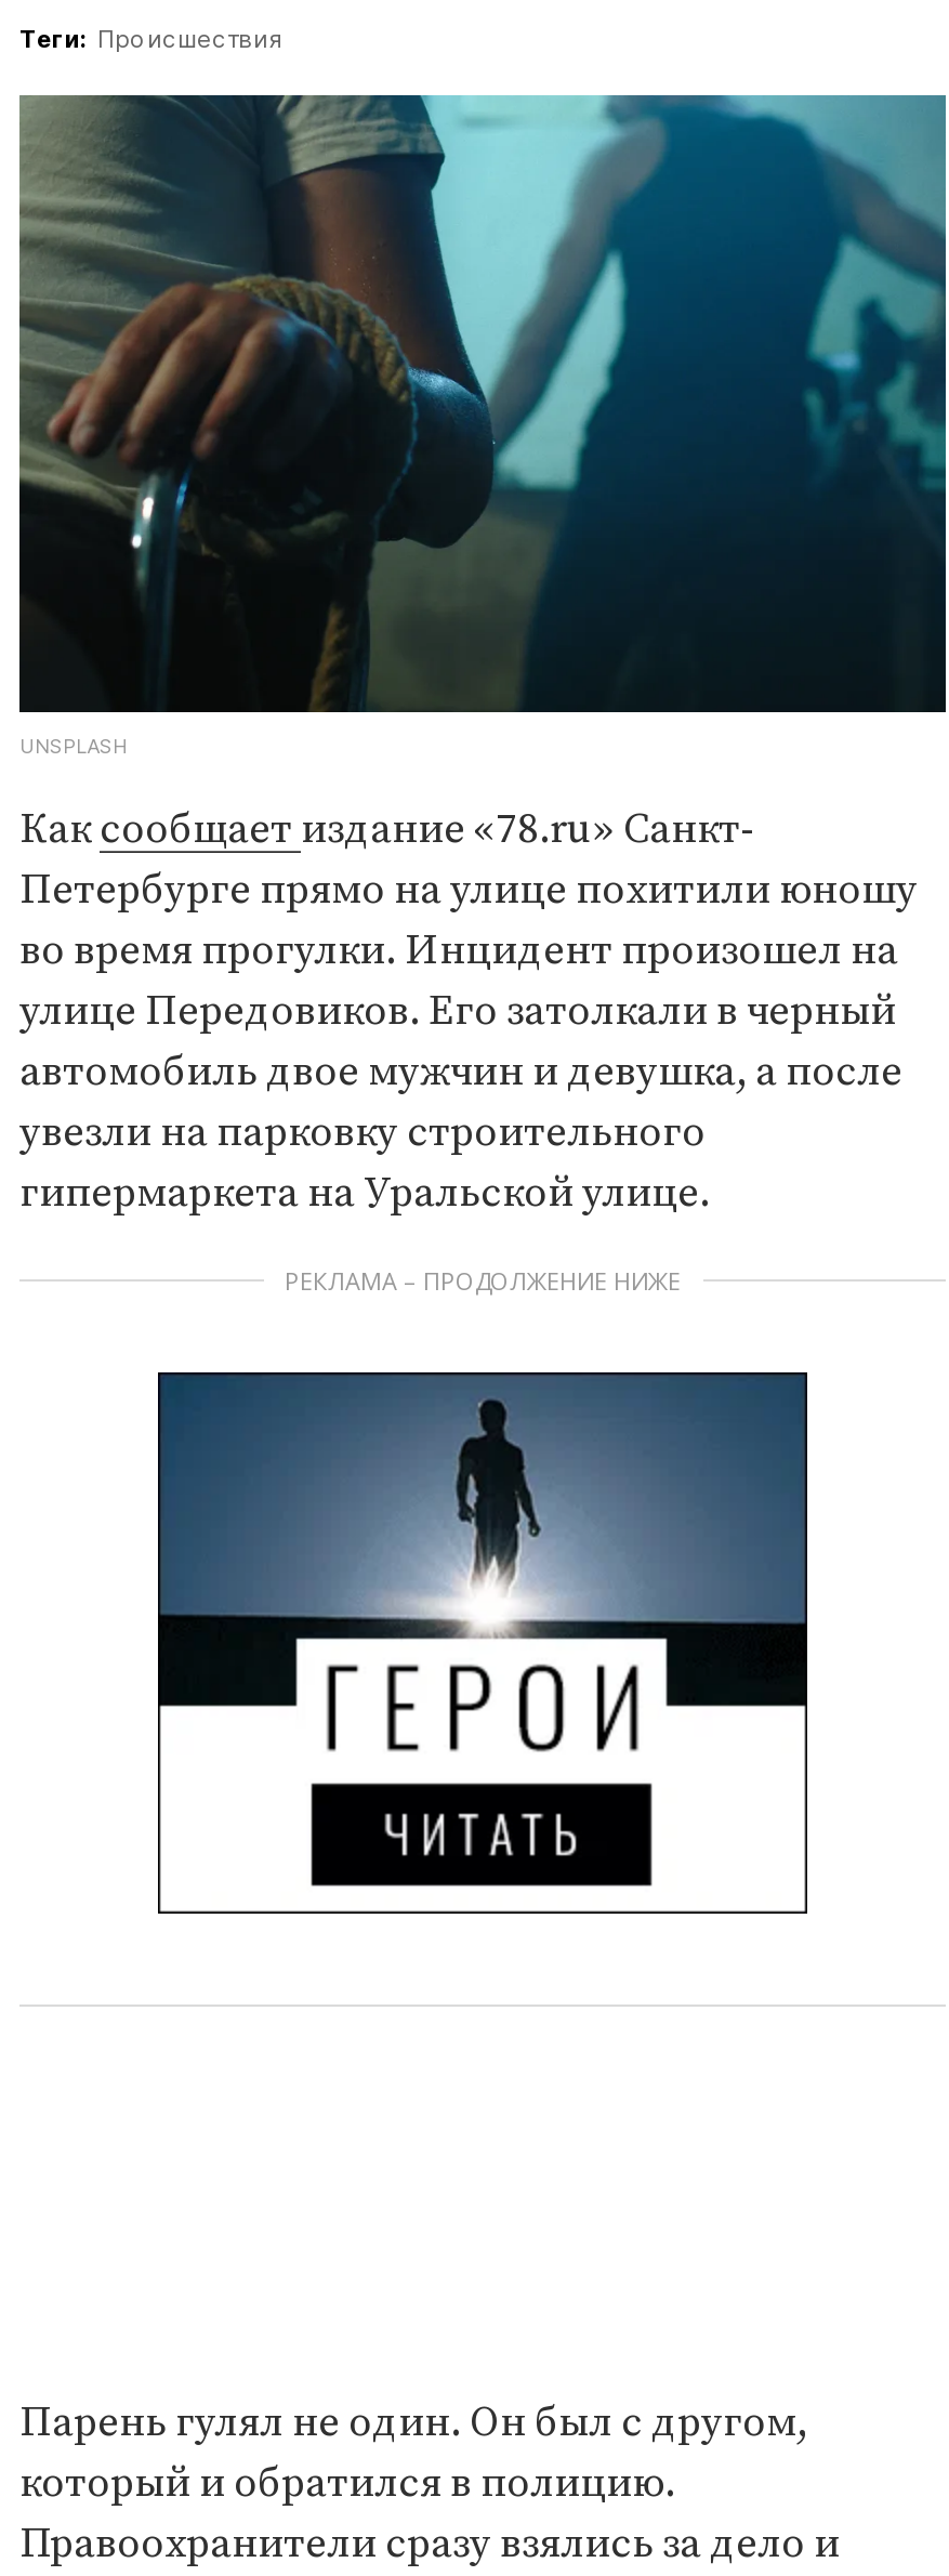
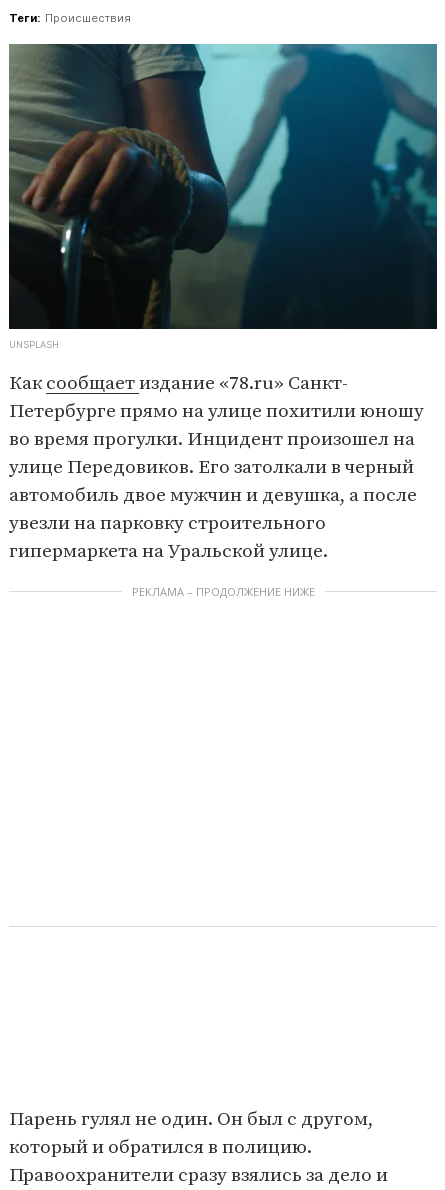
[156,1370,809,1916] [image] -> none

